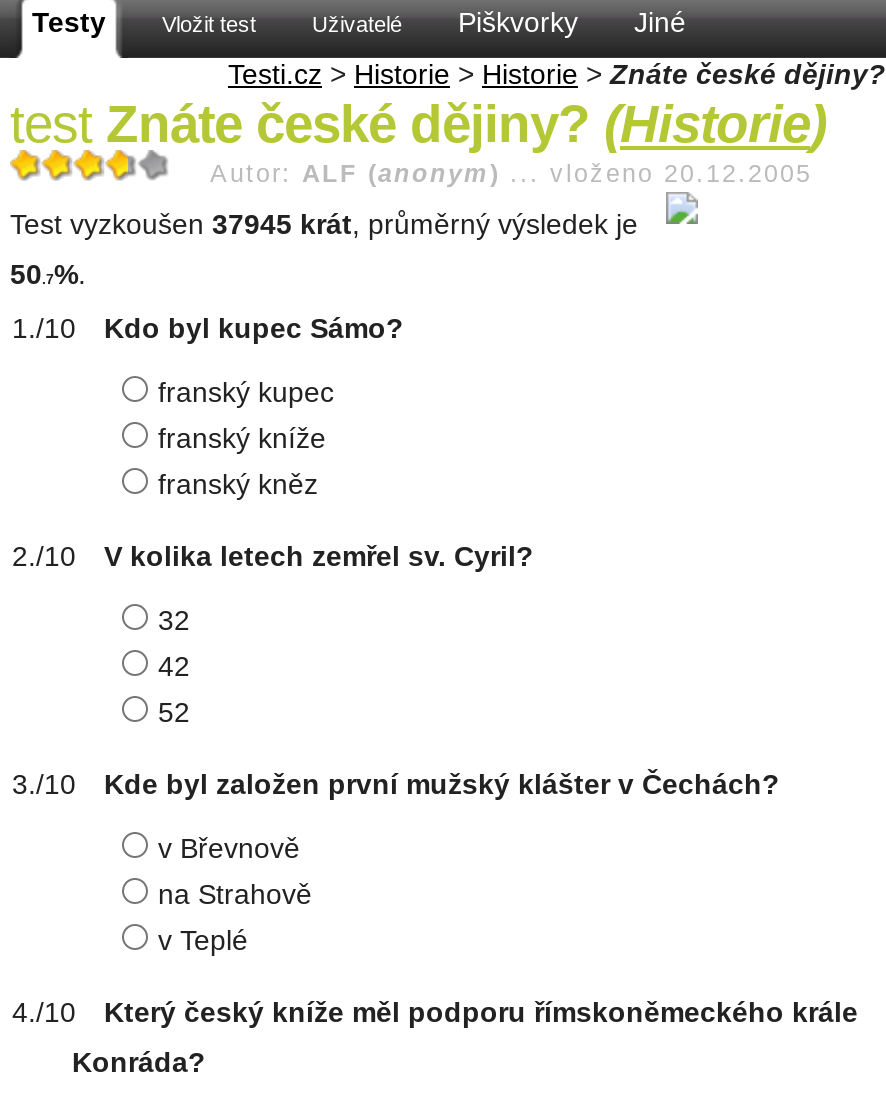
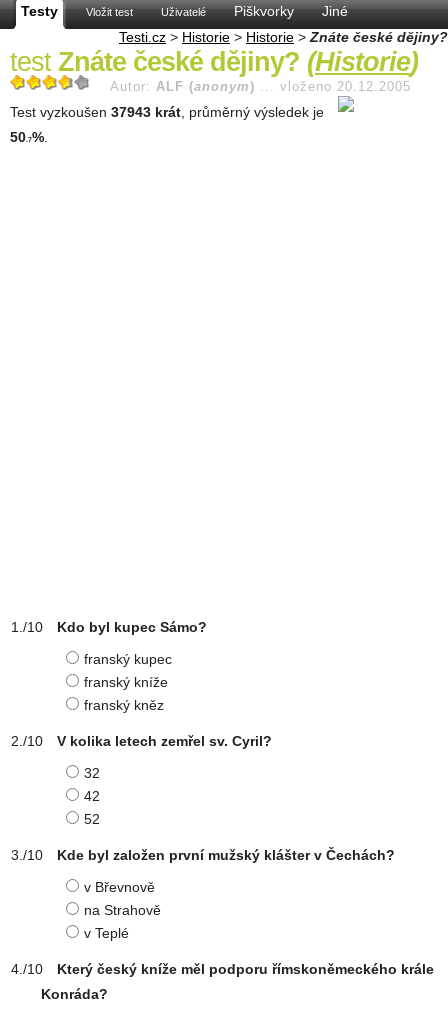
[10,208,638,240] Test vyzkoušen 37945 krát, průměrný výsledek je -> [10,104,324,120] Test vyzkoušen 37943 krát, průměrný výsledek je

